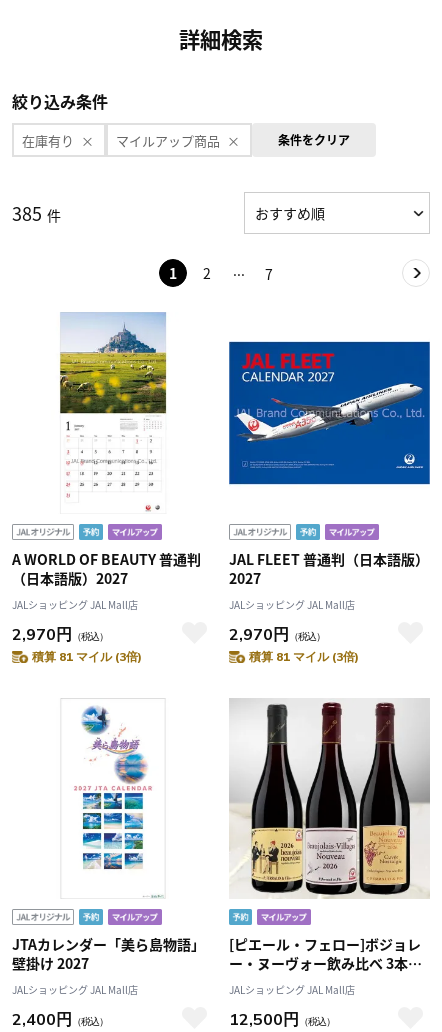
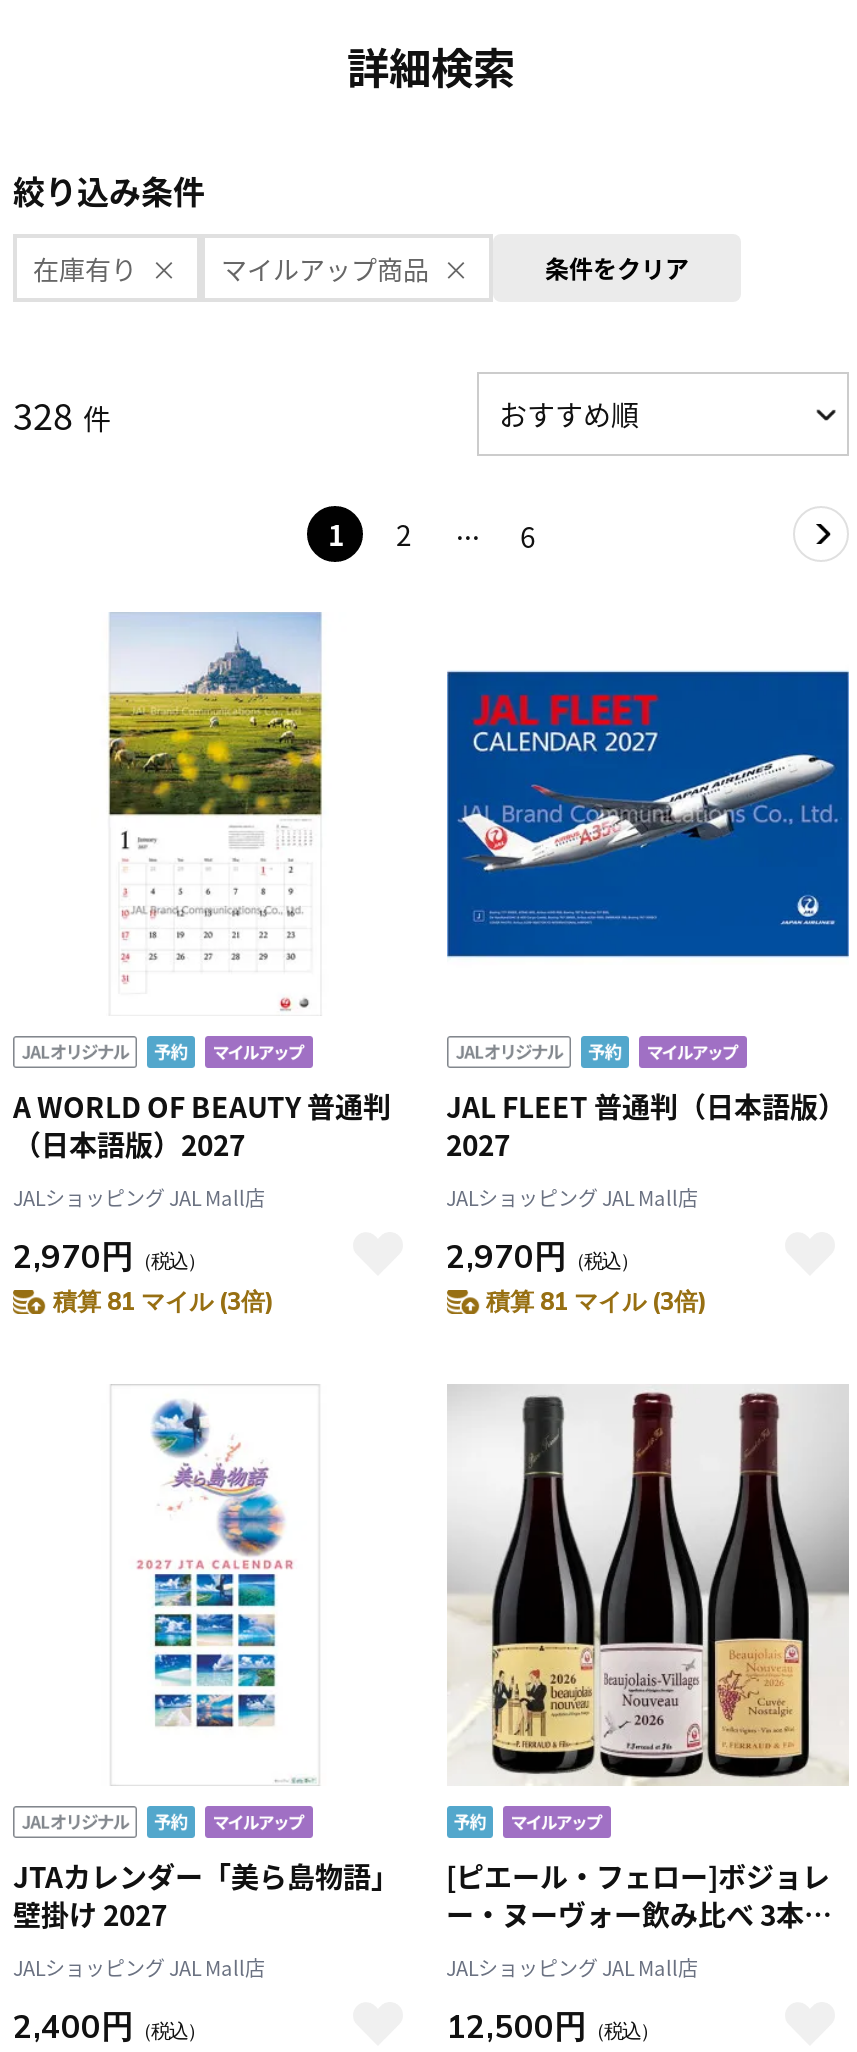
[12,199,61,225] 385 件 -> [13,387,111,439] 328 件
[265,264,273,284] 7 -> [520,516,536,556] 6

